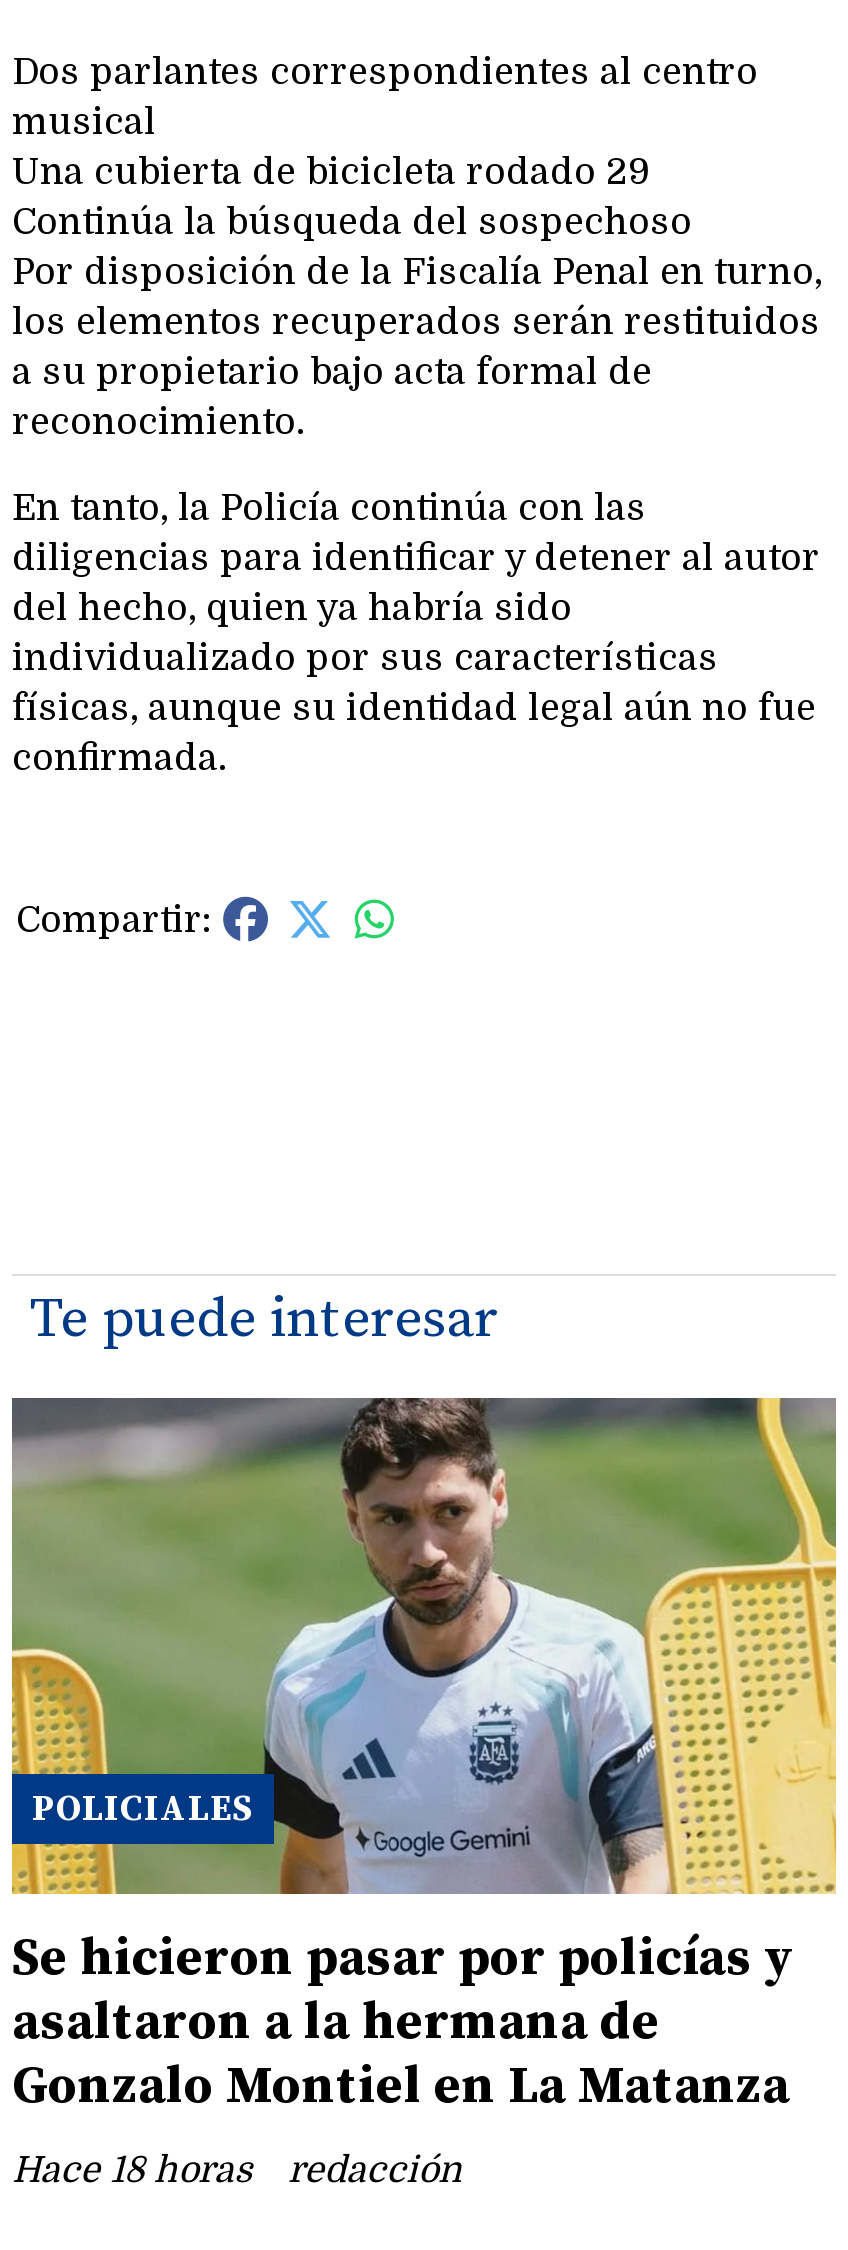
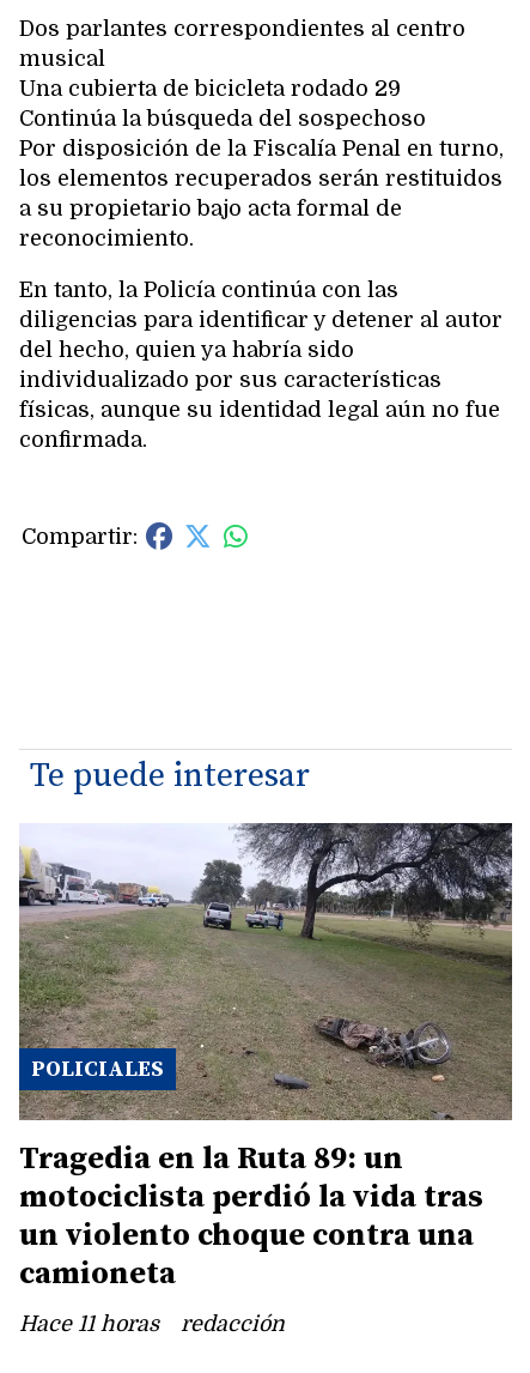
[10,1396,838,2121] [image] | Se hicieron pasar por policías y | asaltaron a la hermana de | Gonzalo Montiel en La Matanza -> [18,822,513,1295] [image] | Tragedia en la Ruta 89: un | motociclista perdió la vida tras | un violento choque contra una | camioneta
[12,2151,462,2191] Hace 18 horas redacción -> [19,1312,285,1336] Hace 11 horas redacción

